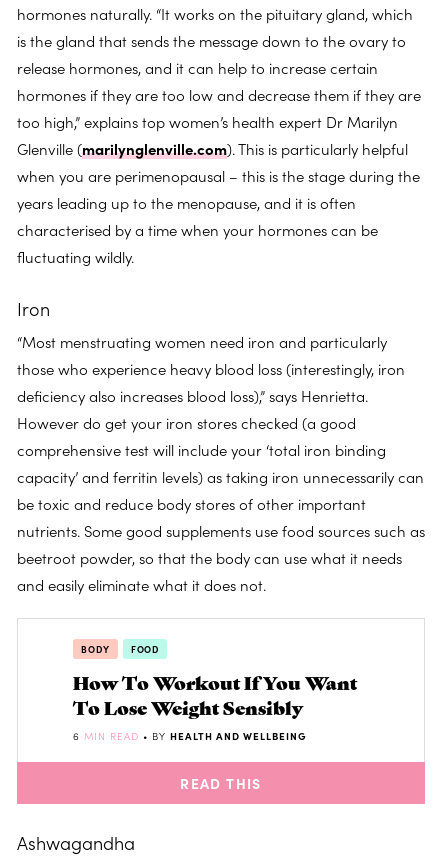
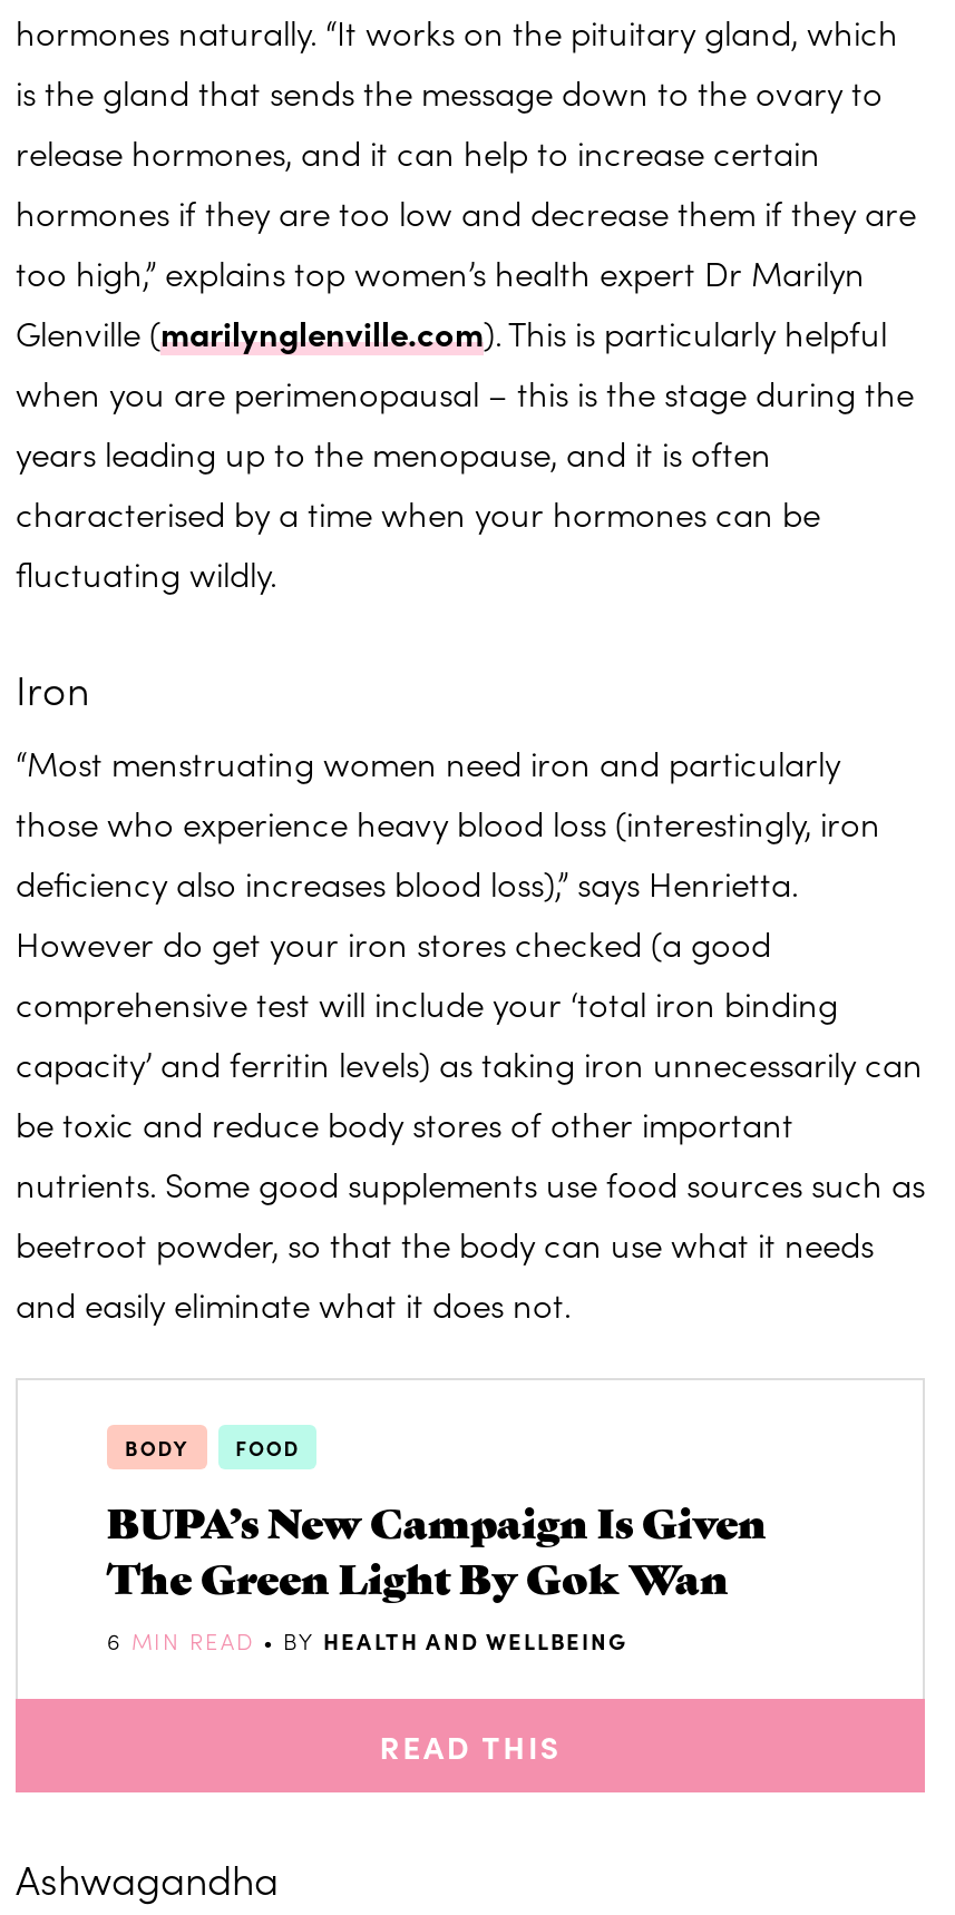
[73,669,357,719] How To Workout If You Want | To Lose Weight Sensibly -> [107,1491,767,1602] BUPA’s New Campaign Is Given | The Green Light By Gok Wan

